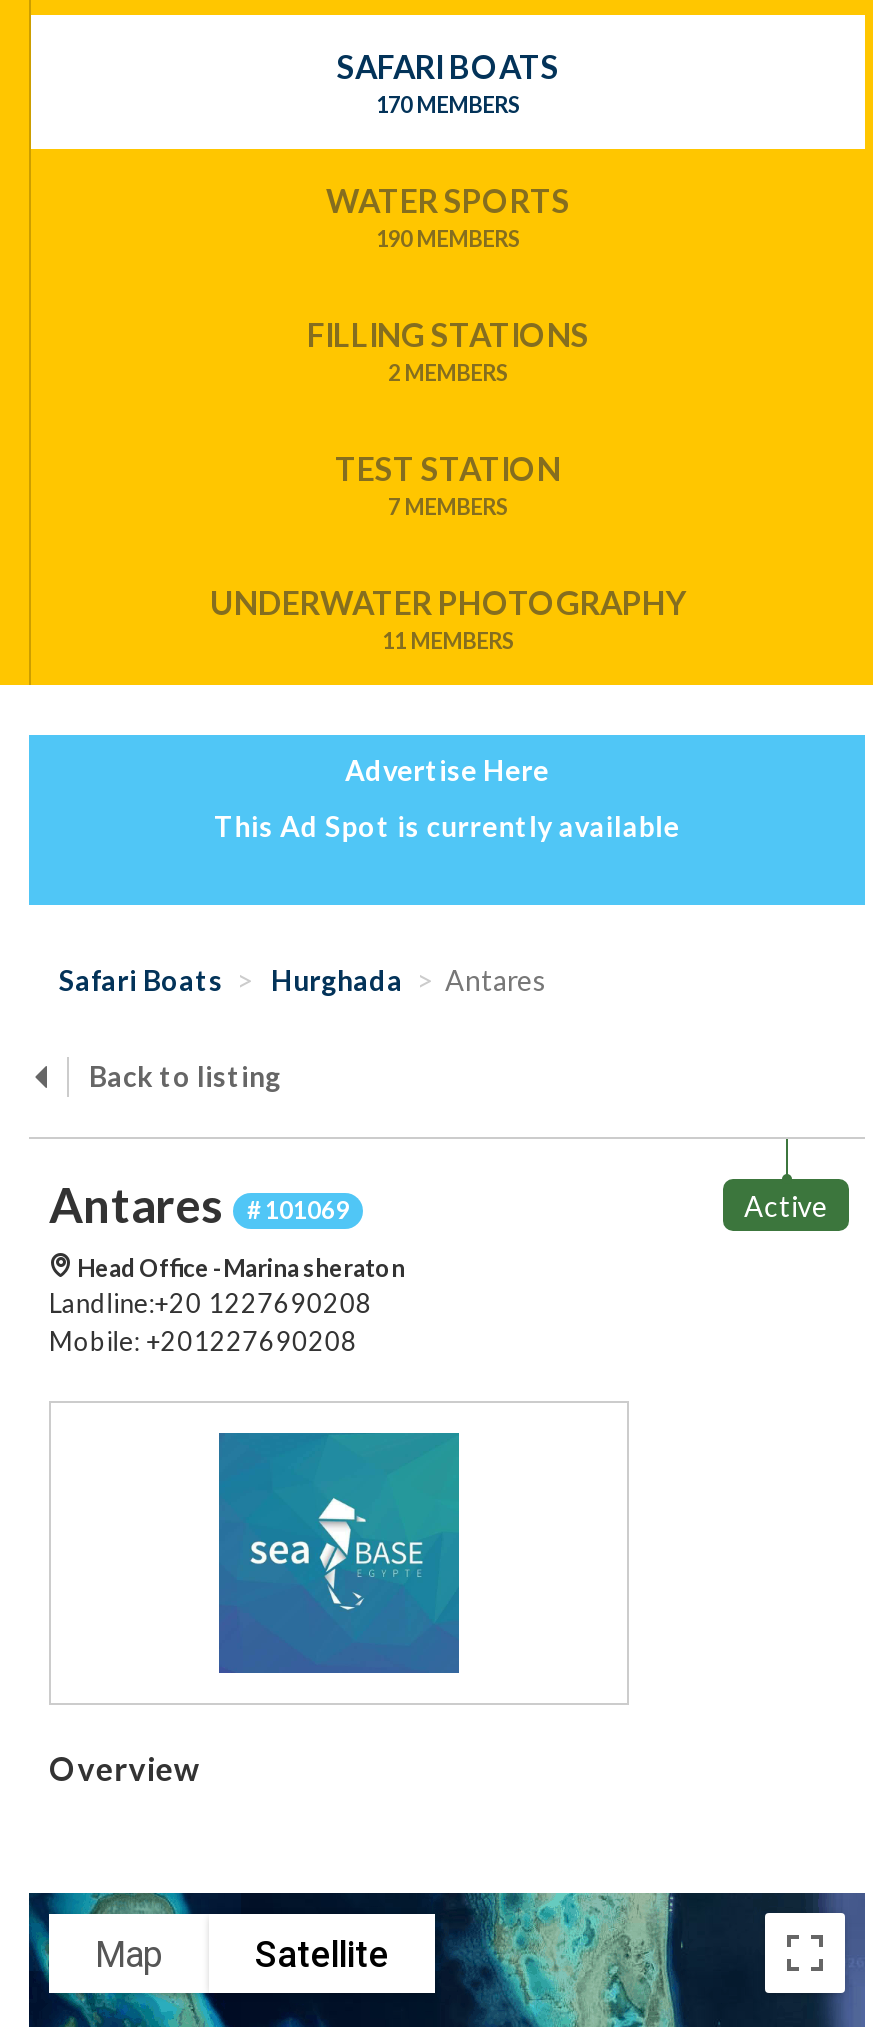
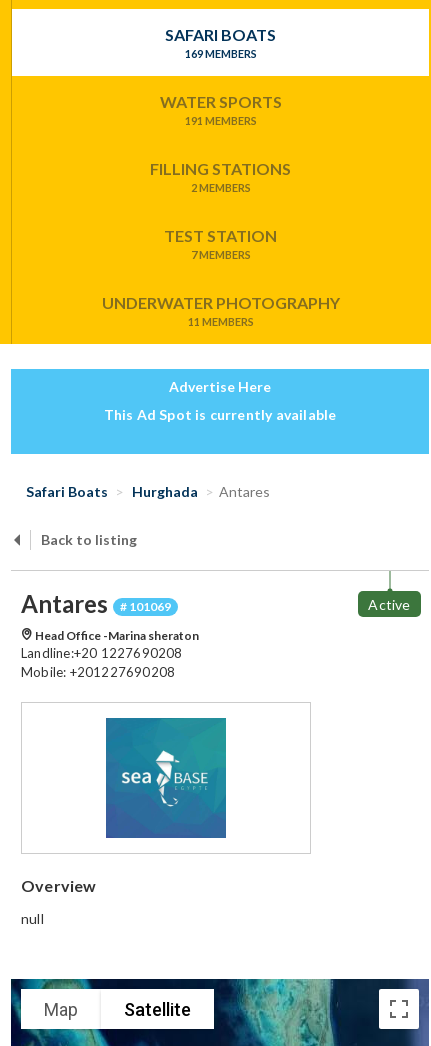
[376,92,520,118] 170 MEMBERS -> [184,47,256,60] 169 MEMBERS
[376,226,520,252] 190 MEMBERS -> [184,114,256,127] 191 MEMBERS
none -> [21,910,44,927] null

